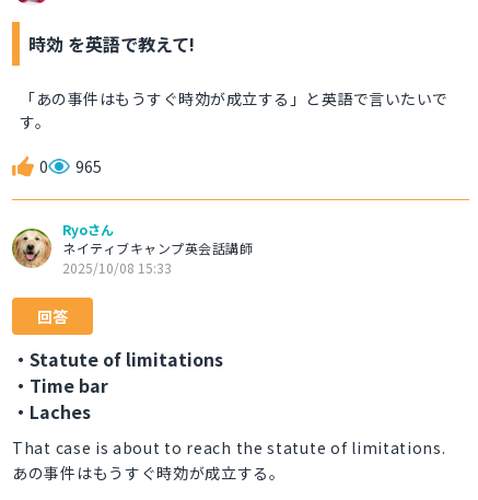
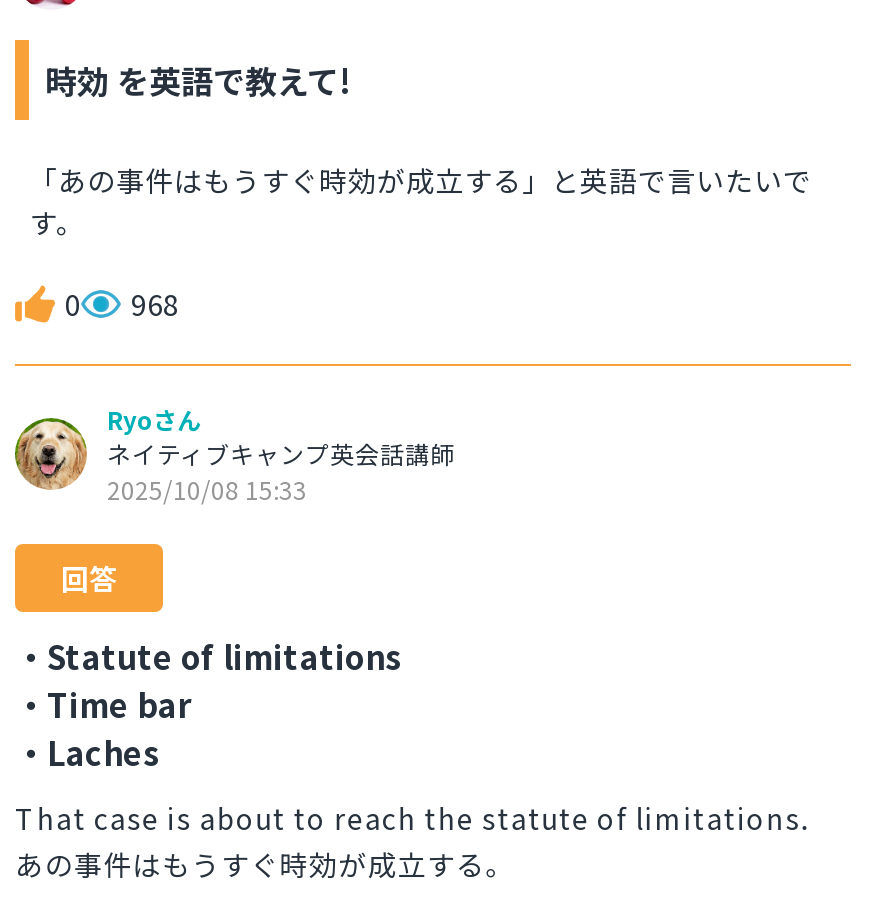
[39,156,102,178] 0 965 -> [65,285,179,325] 0 968

